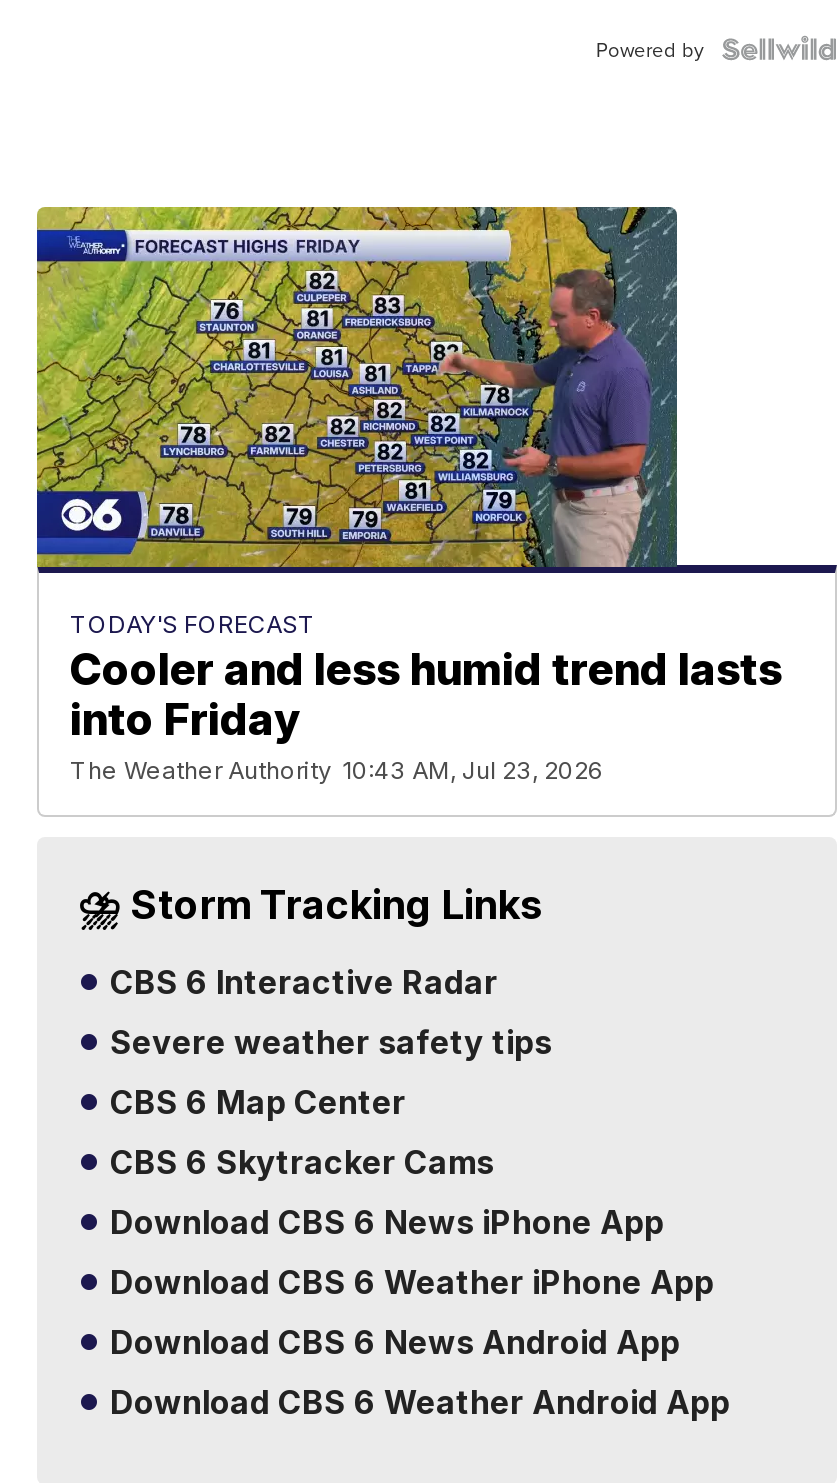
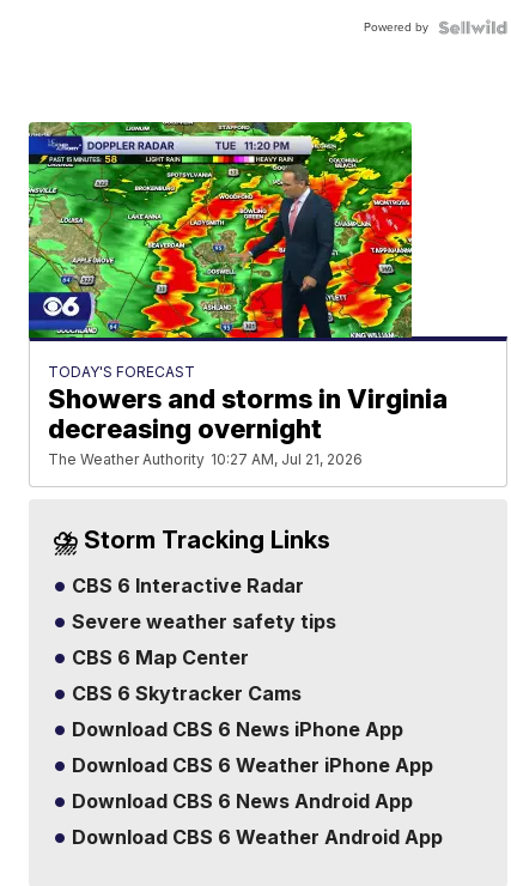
[35,205,782,786] [image] | Cooler and less humid trend lasts | into Friday | The Weather Authority 10:43 AM, Jul 23, 2026 -> [28,121,448,469] [image] | Showers and storms in Virginia | decreasing overnight | The Weather Authority 10:27 AM, Jul 21, 2026

